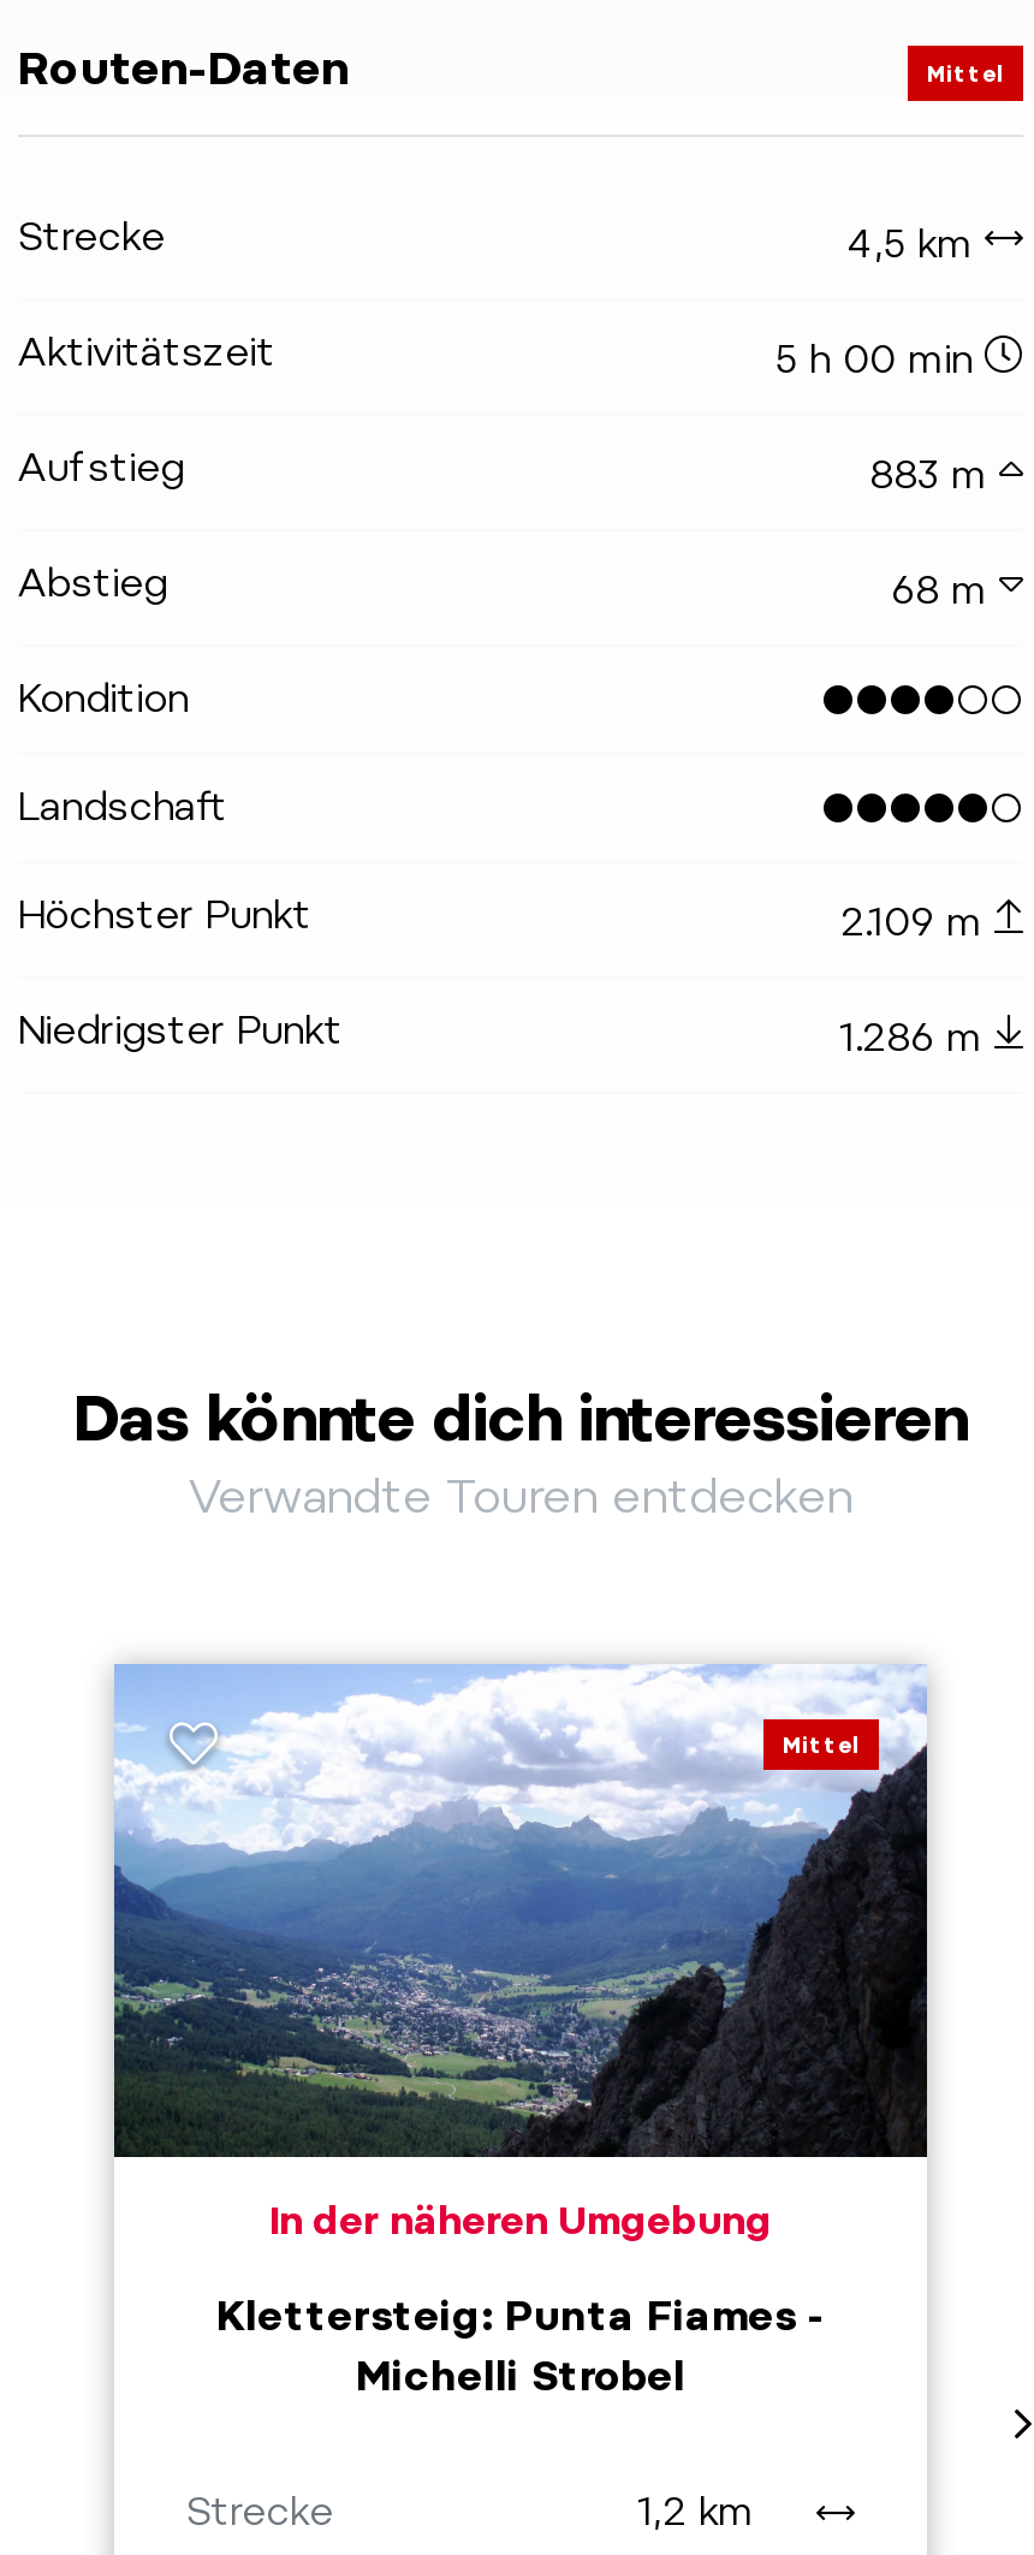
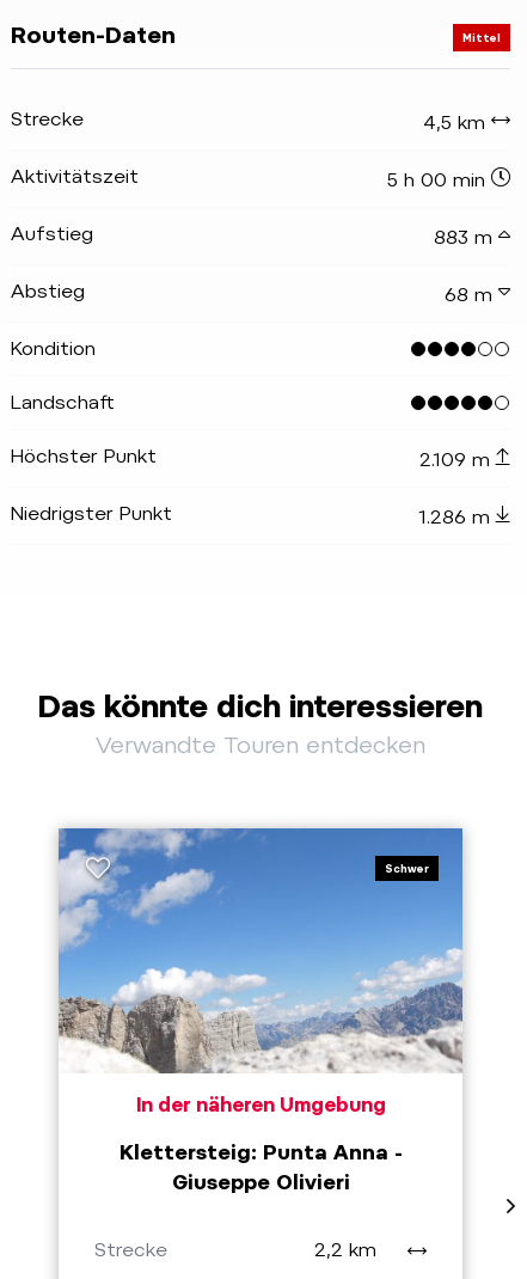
[112,1664,929,2159] [image] | Mittel -> [59,827,464,1075] [image] | Schwer
[216,2292,825,2400] Klettersteig: Punta Fiames - | Michelli Strobel -> [119,1141,402,1194] Klettersteig: Punta Anna - | Giuseppe Olivieri
[636,2489,754,2535] 1,2 km -> [314,1239,376,1261] 2,2 km

